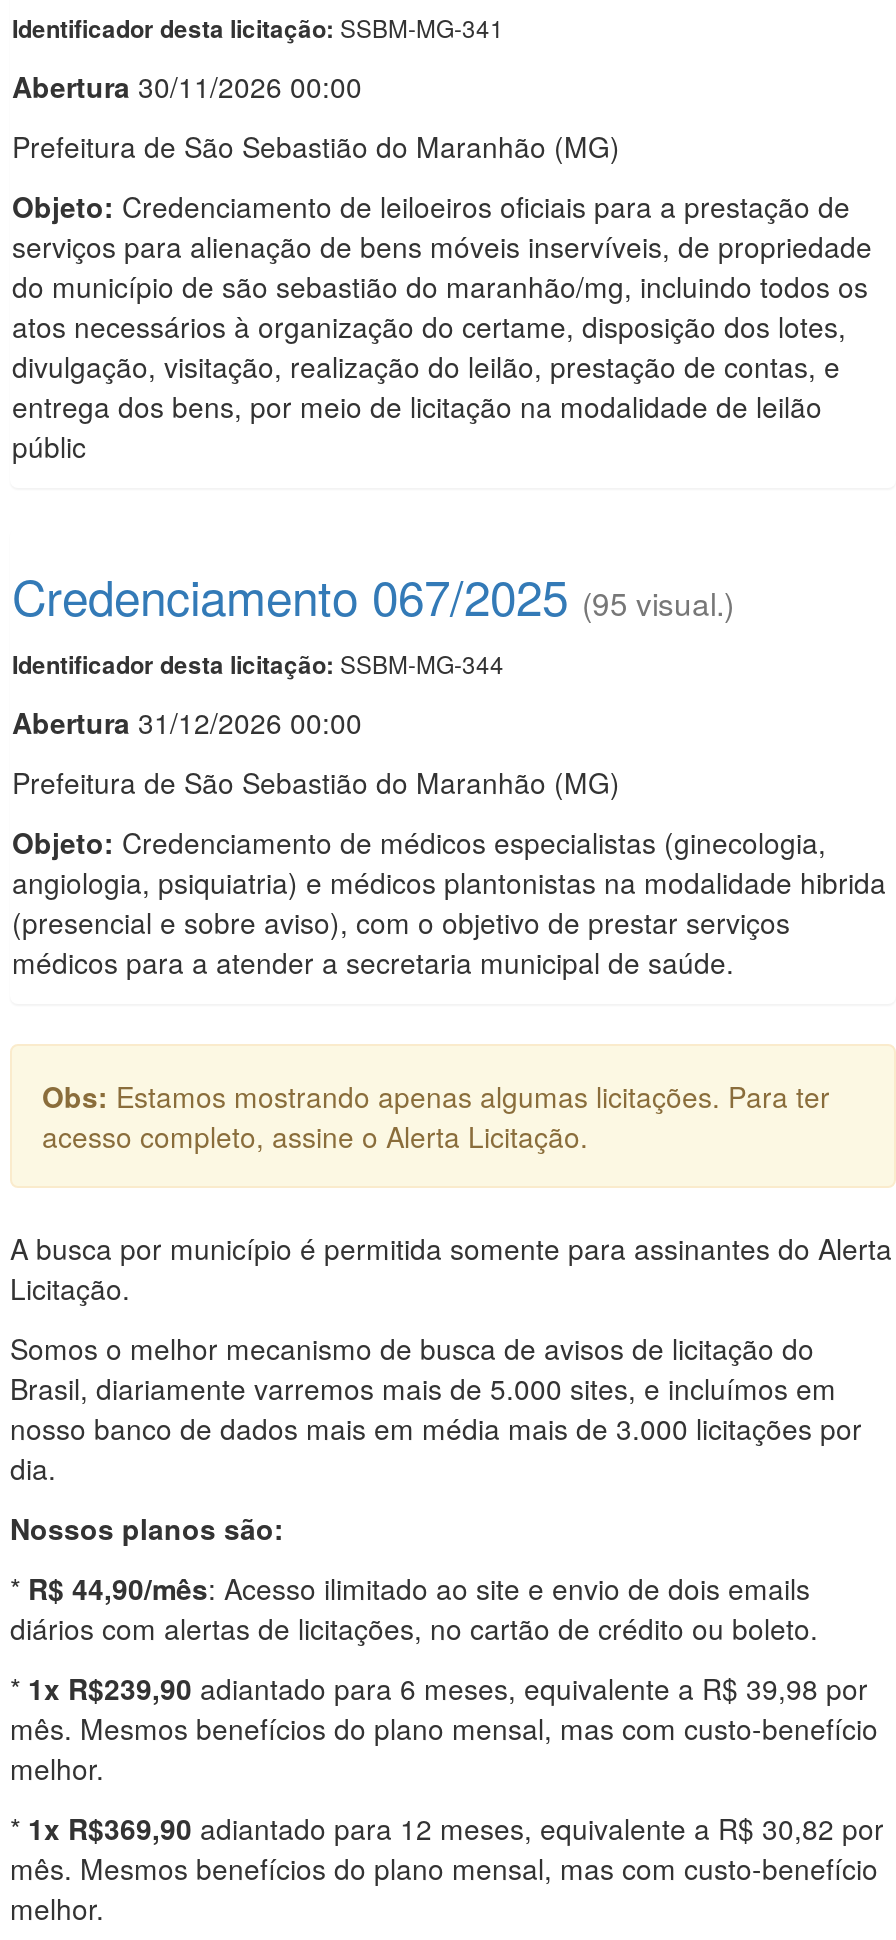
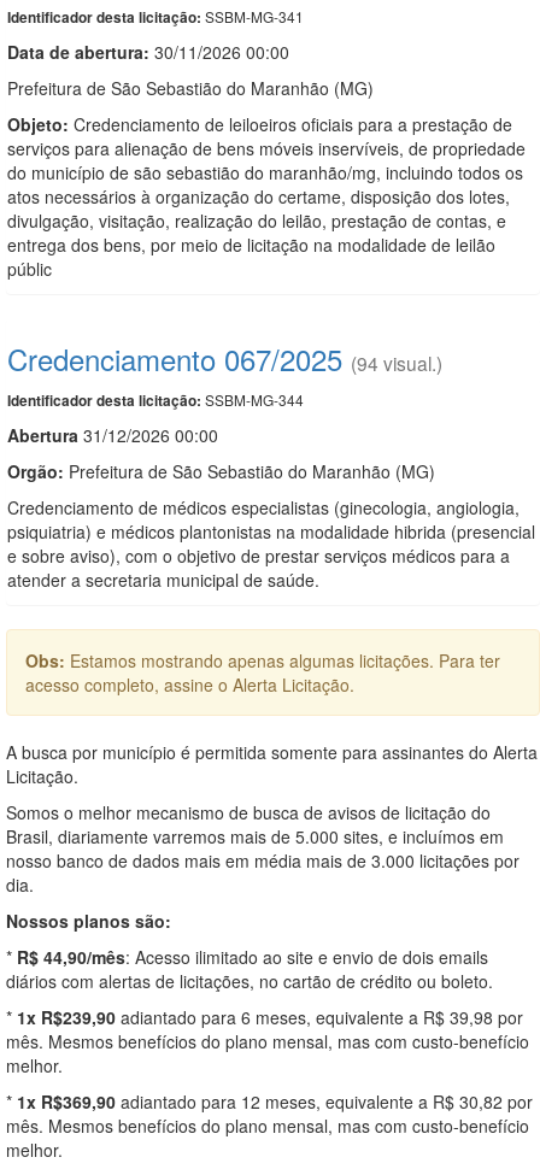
[12,65,362,105] Abertura 30/11/2026 00:00 -> [7,39,289,63] Data de abertura: 30/11/2026 00:00
[12,559,734,629] Credenciamento 067/2025 (95 visual.) -> [7,337,442,379] Credenciamento 067/2025 (94 visual.)
[12,761,620,801] Prefeitura de São Sebastião do Maranhão (MG) -> [7,459,435,483] Orgão: Prefeitura de São Sebastião do Maranhão (MG)
[12,821,886,981] Objeto: Credenciamento de médicos especialistas (ginecologia, | angiologia, psiquiatria) e médicos plantonistas na modalidade hibrida | (presencial e sobre aviso), com o objetivo de prestar serviços | médicos para a atender a secretaria municipal de saúde. -> [7,495,535,591] Credenciamento de médicos especialistas (ginecologia, angiologia, | psiquiatria) e médicos plantonistas na modalidade hibrida (presencial | e sobre aviso), com o objetivo de prestar serviços médicos para a | atender a secretaria municipal de saúde.

